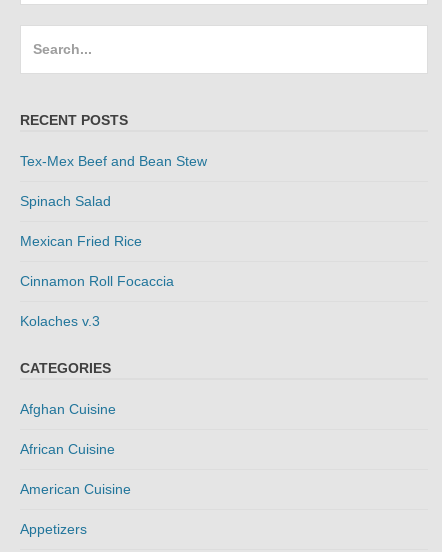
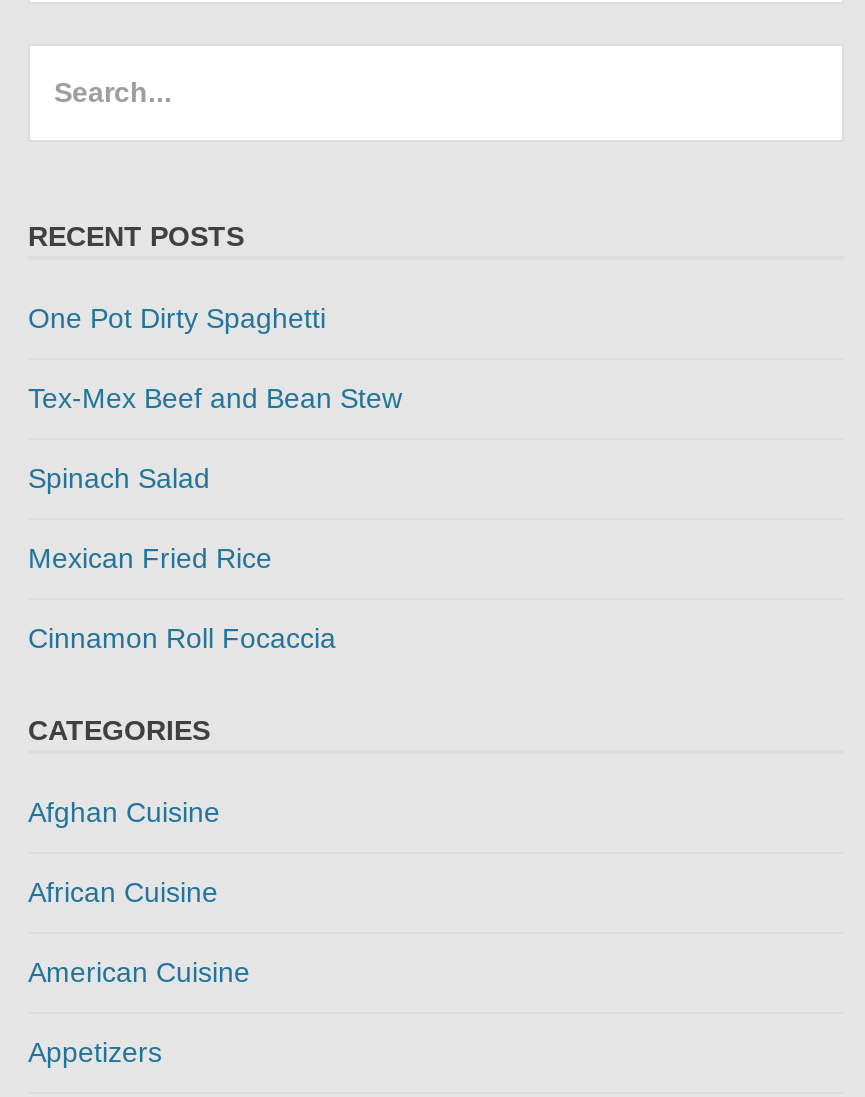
none -> [28,301,326,333] One Pot Dirty Spaghetti
moved [20,153,207,289] -> [28,381,402,653]: Tex-Mex Beef and Bean Stew | Spinach Salad | Mexican Fried Rice | Cinnamon Roll Focaccia
[20,313,100,329] Kolaches v.3 -> none

